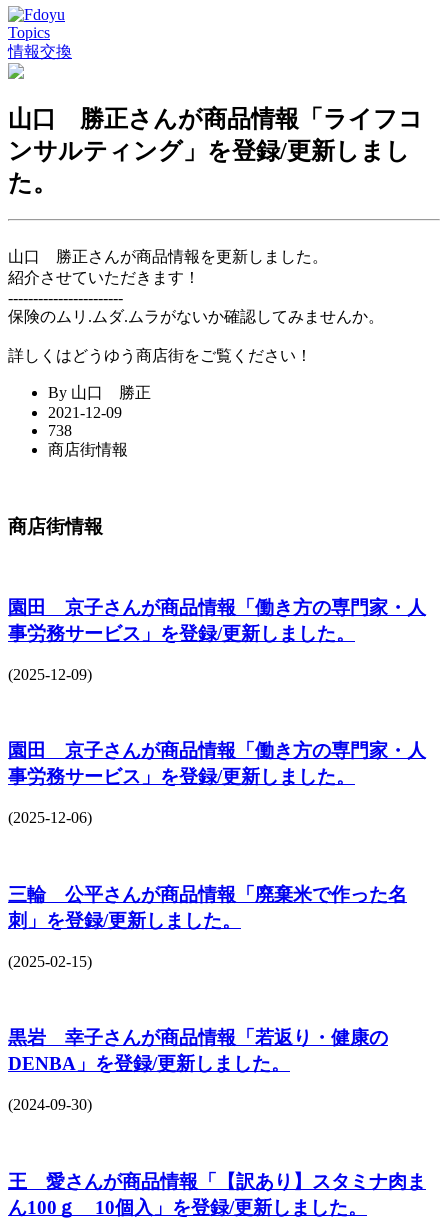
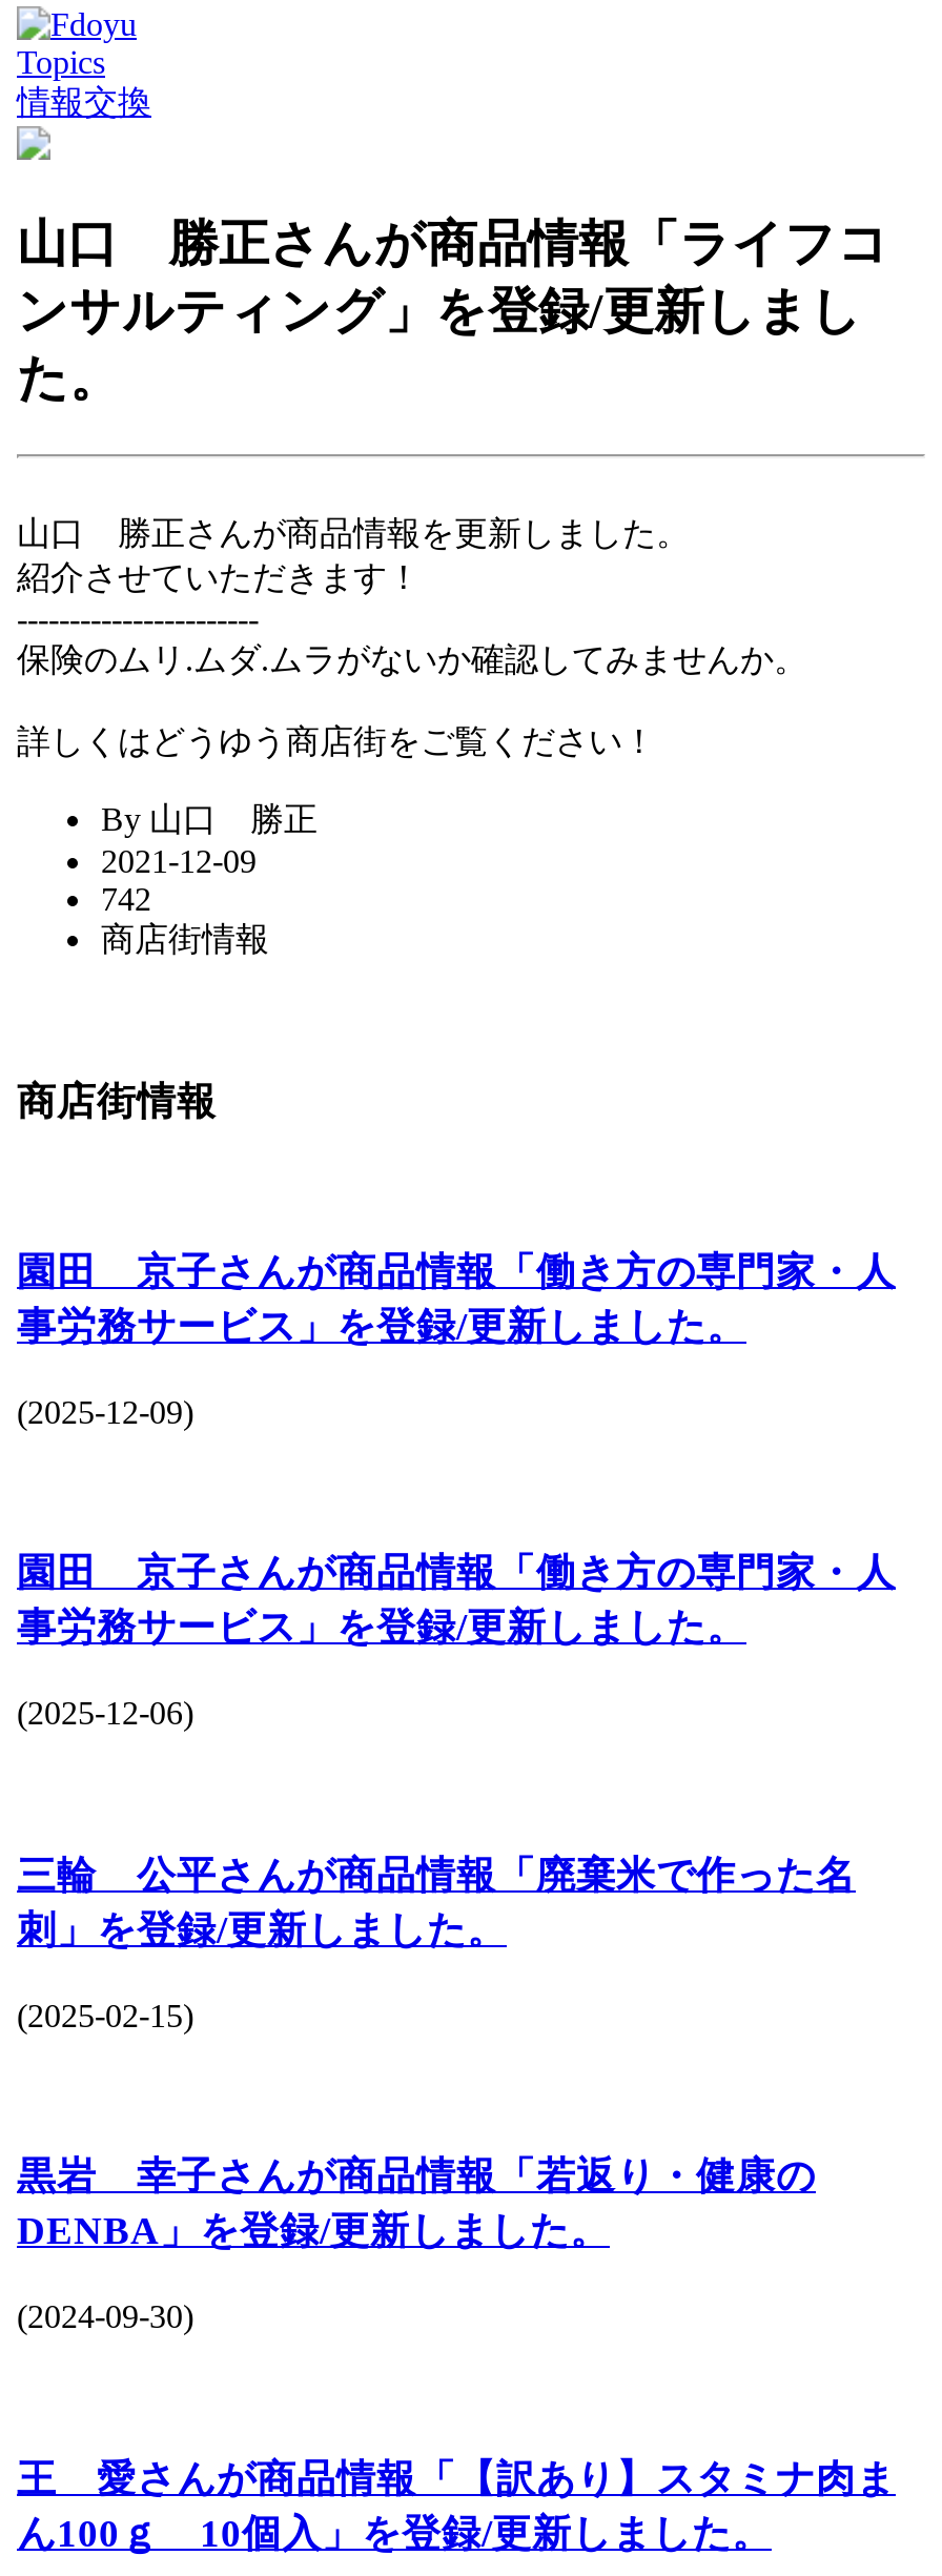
[48,422,72,439] 738 -> [101,881,151,916] 742

